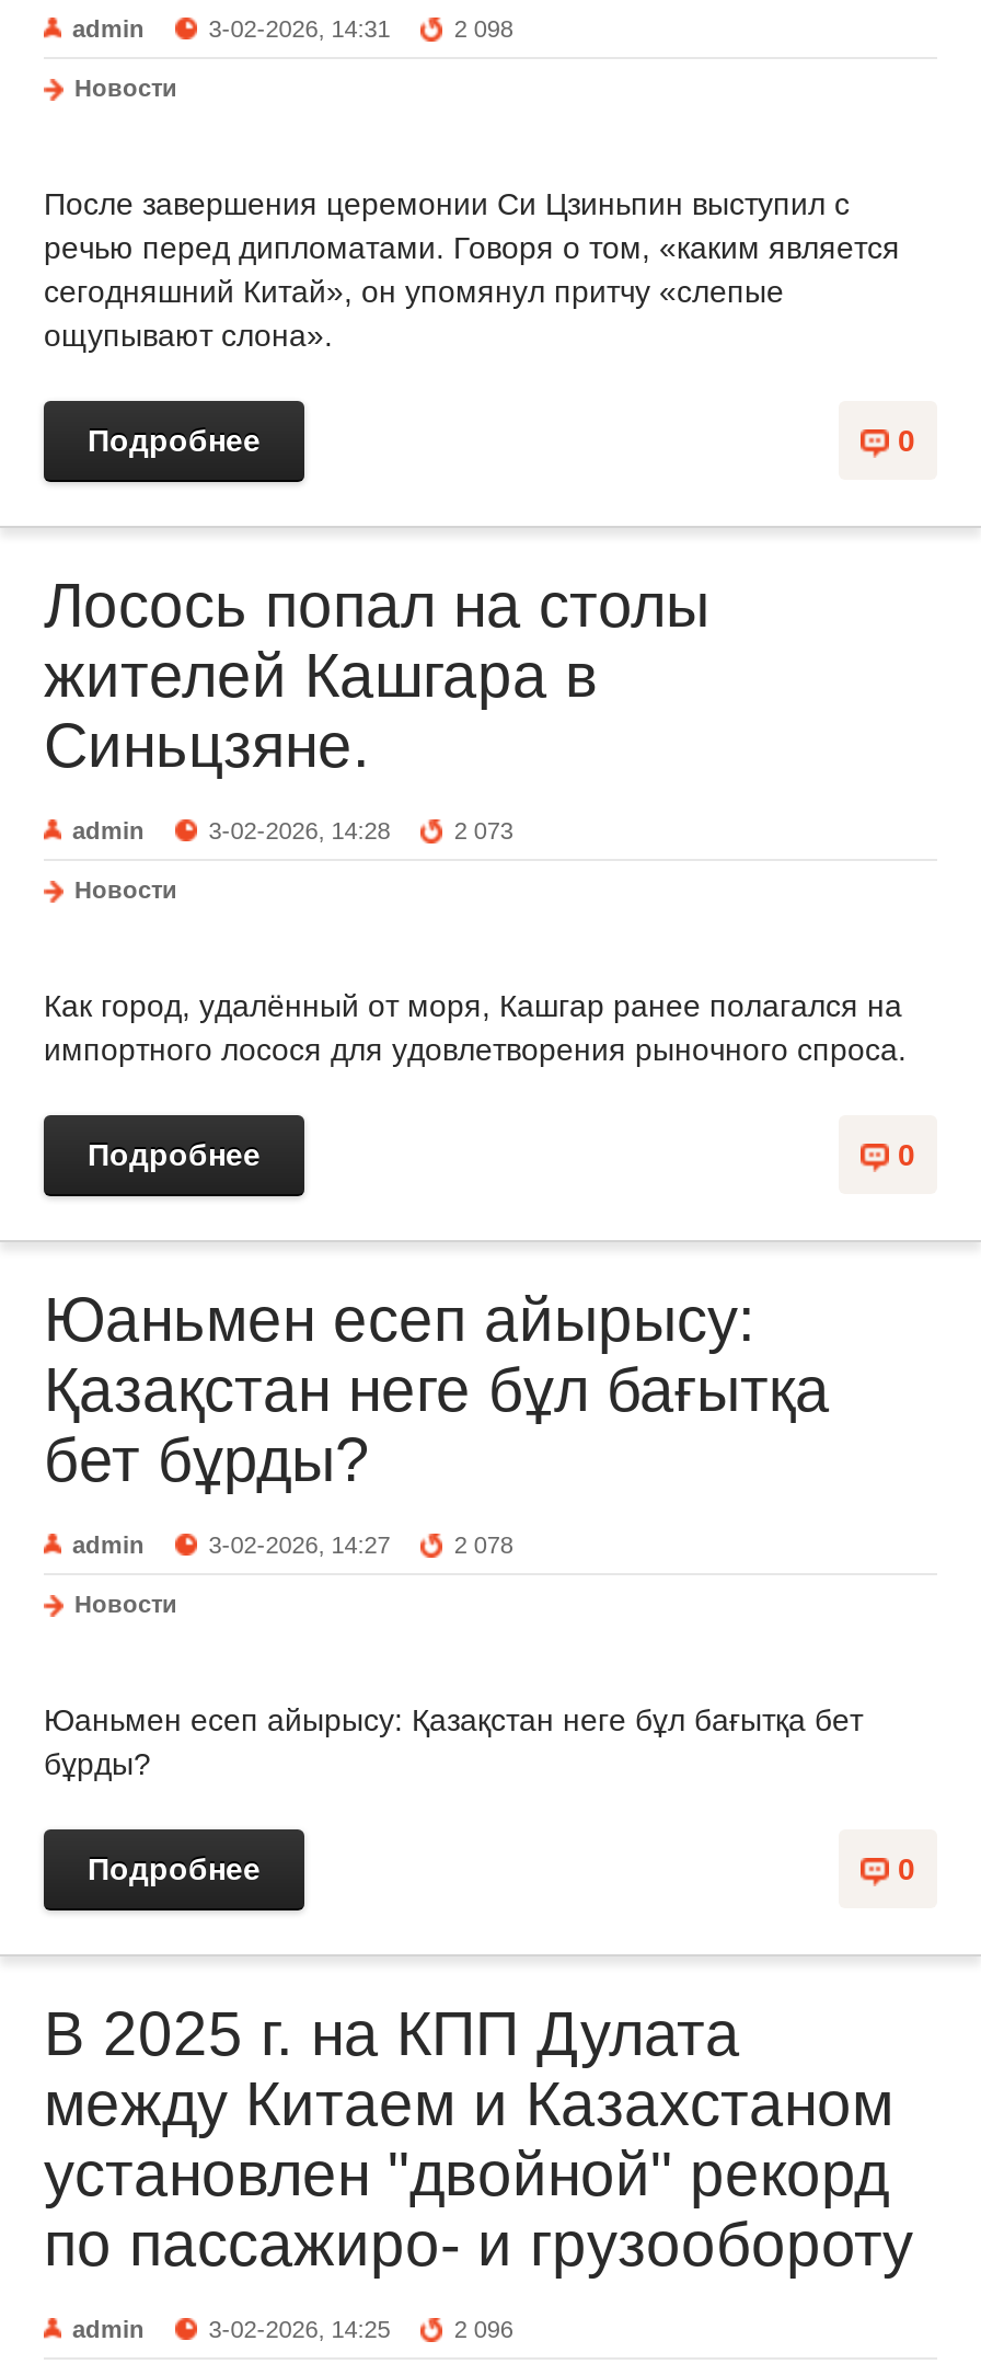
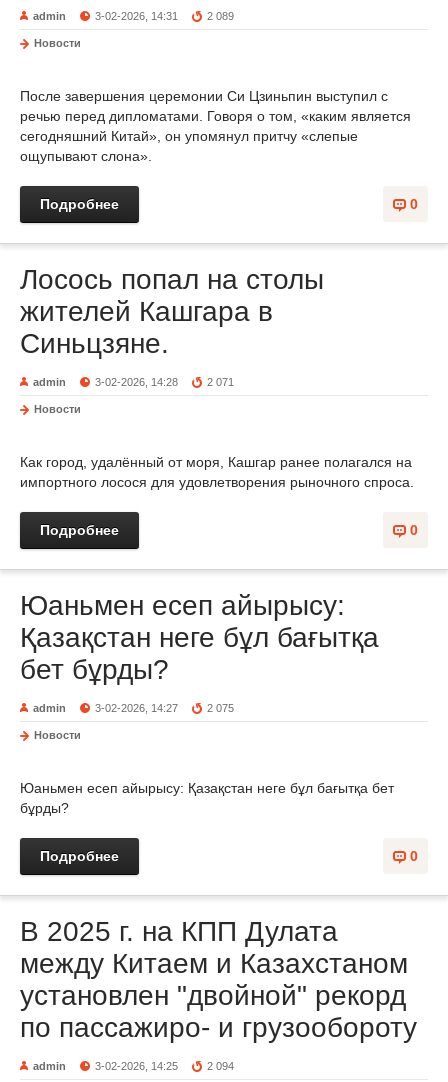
[454,15,513,42] 2 098 -> [207,10,234,22] 2 089
[454,817,513,844] 2 073 -> [207,376,234,388] 2 071
[454,1531,513,1558] 2 078 -> [207,702,234,714] 2 075
[454,2316,513,2342] 2 096 -> [207,1060,234,1072] 2 094

